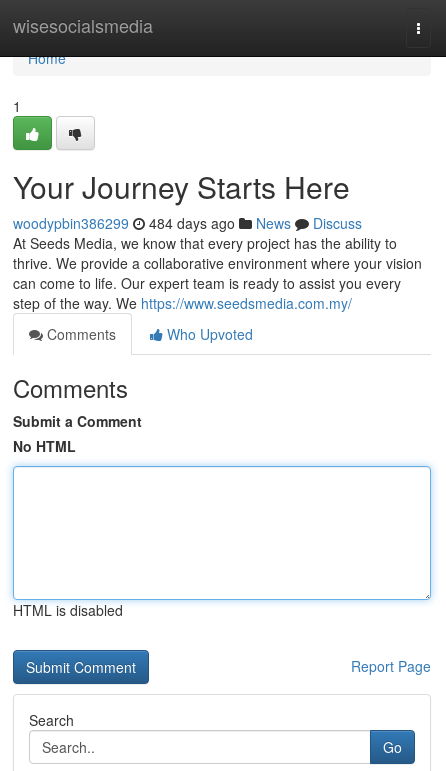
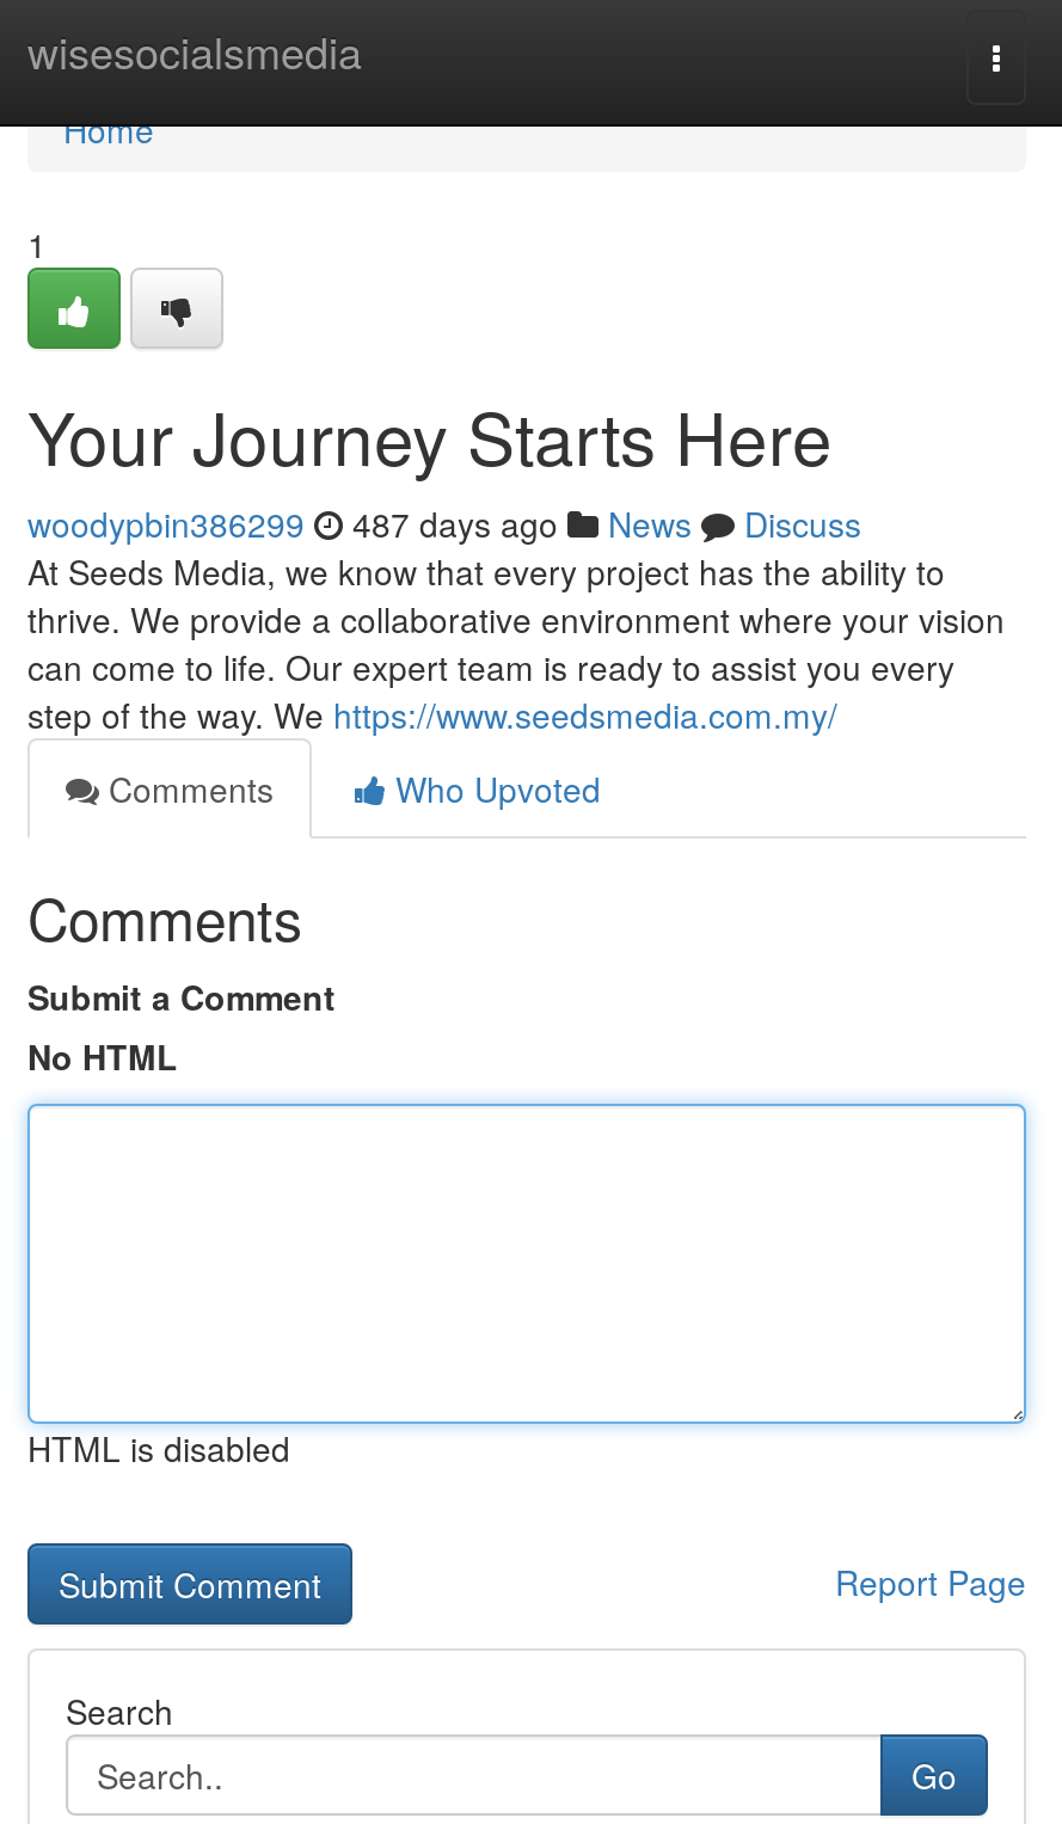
[13,213,362,233] woodypbin386299 484 days ago News Discuss -> [27,499,861,547] woodypbin386299 487 days ago News Discuss

